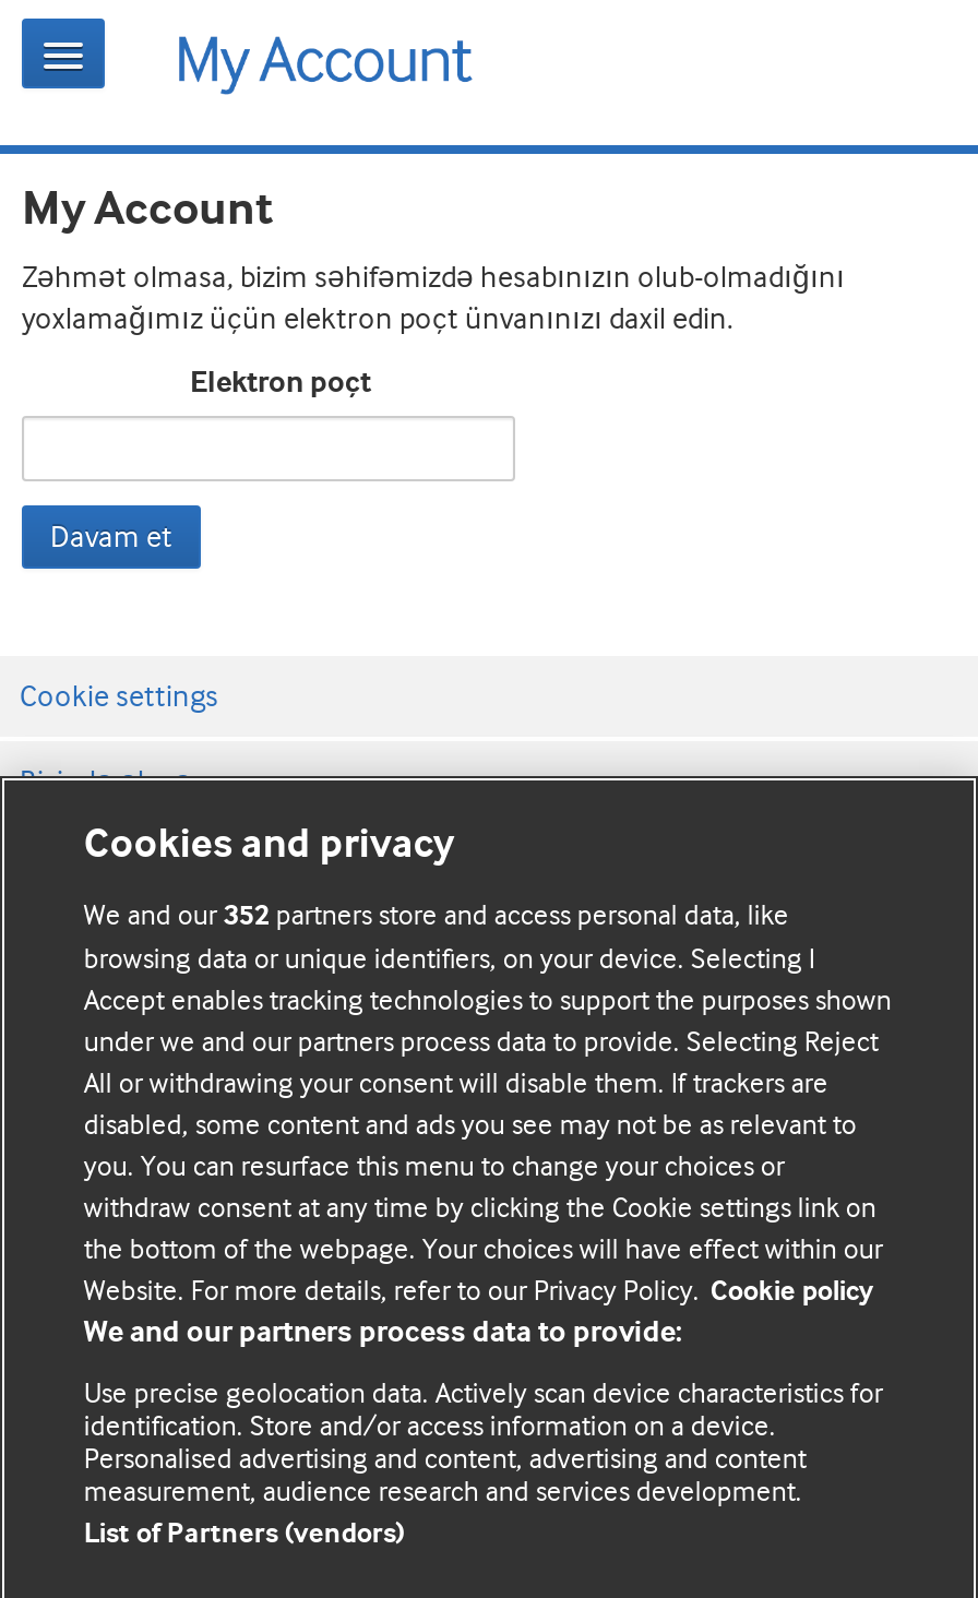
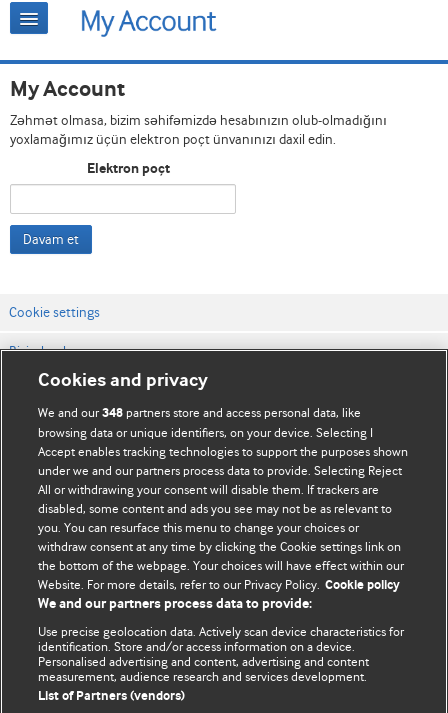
[84,898,789,933] We and our 352 partners store and access personal data, like -> [38,405,361,421] We and our 348 partners store and access personal data, like

